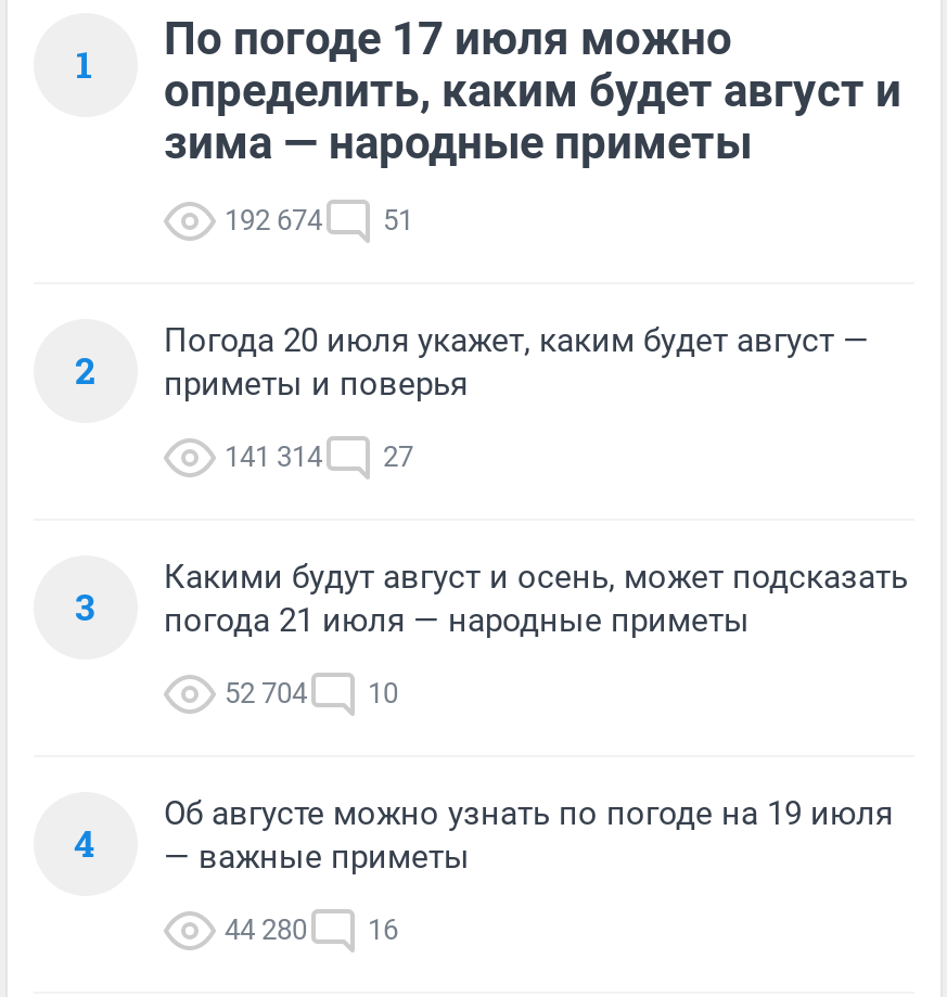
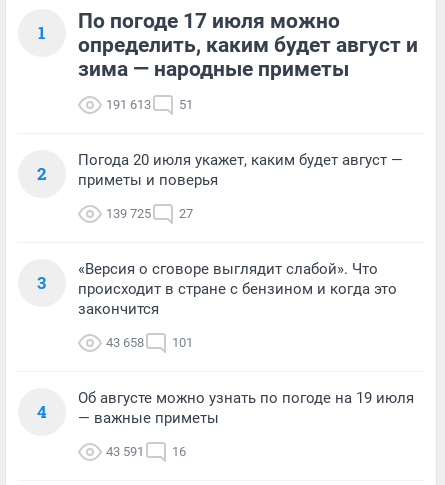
[225,205,413,237] 192 674 51 -> [106,97,193,112] 191 613 51
[225,441,413,474] 141 314 27 -> [106,206,193,221] 139 725 27
[164,558,908,641] Какими будут август и осень, может подсказать | погода 21 июля — народные приметы -> [78,260,397,318] «Версия о сговоре выглядит слабой». Что | происходит в стране с бензином и когда это | закончится
[225,678,398,710] 52 704 | 10 -> [106,335,193,350] 43 658 | 101
[225,914,398,947] 44 280 16 -> [106,444,186,459] 43 591 16

